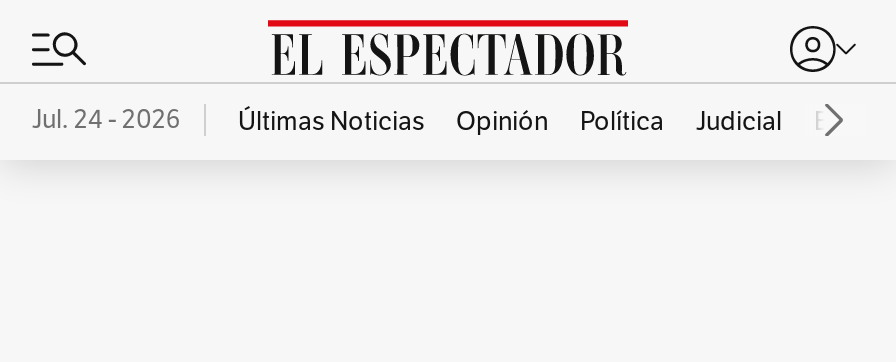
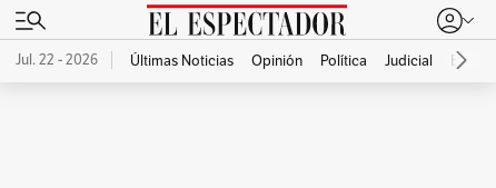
[32,102,180,136] Jul. 24 - 2026 -> [16,50,98,69] Jul. 22 - 2026

